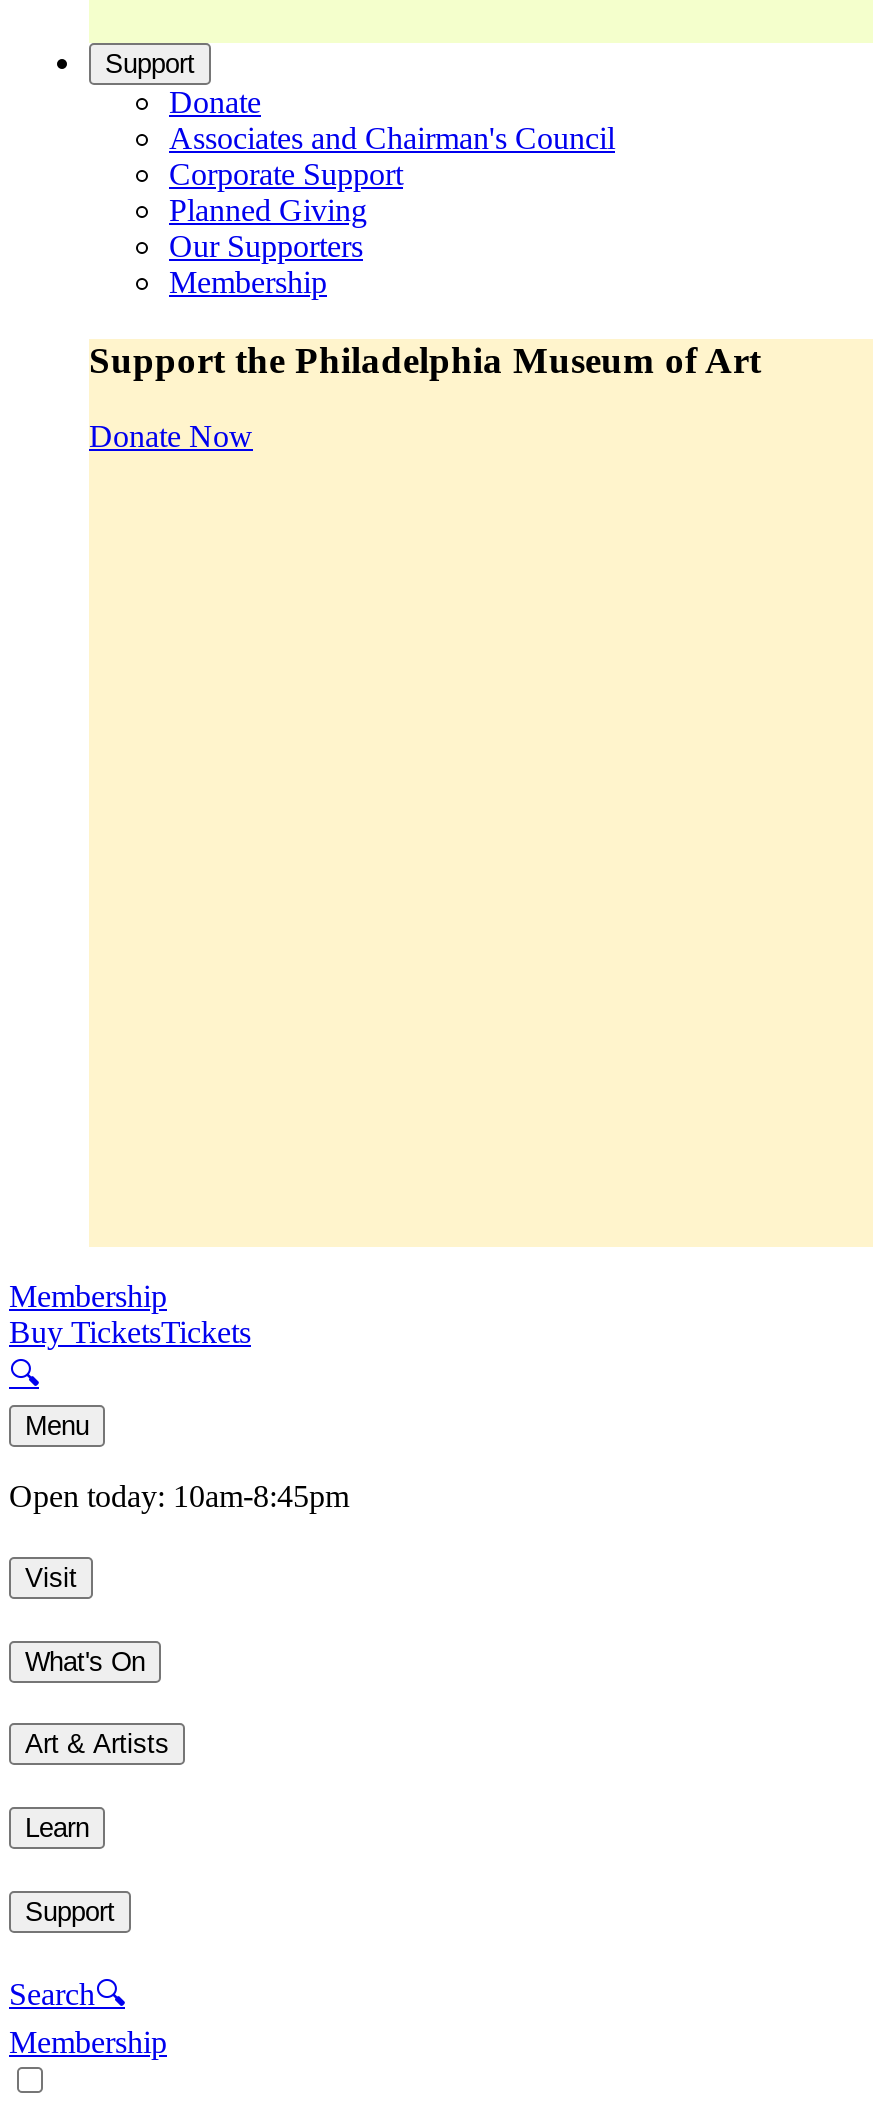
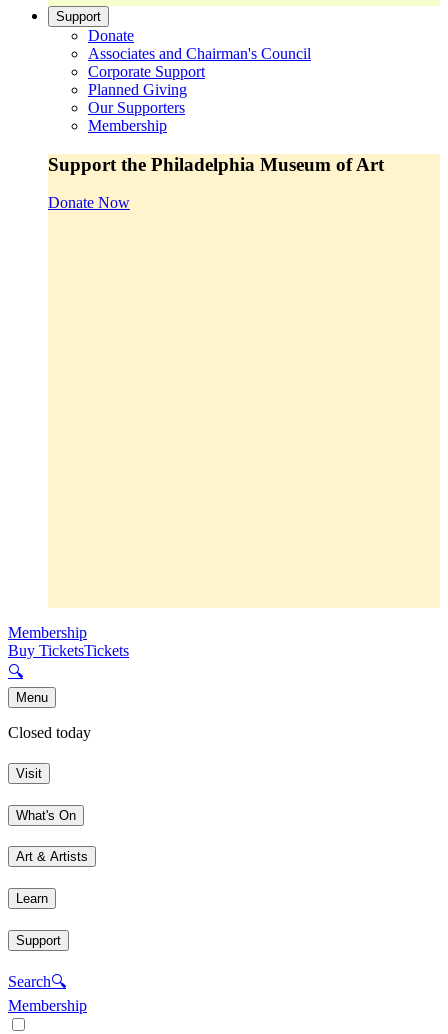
[9,1480,349,1514] Open today: 10am-8:45pm -> [8,724,91,741] Closed today

